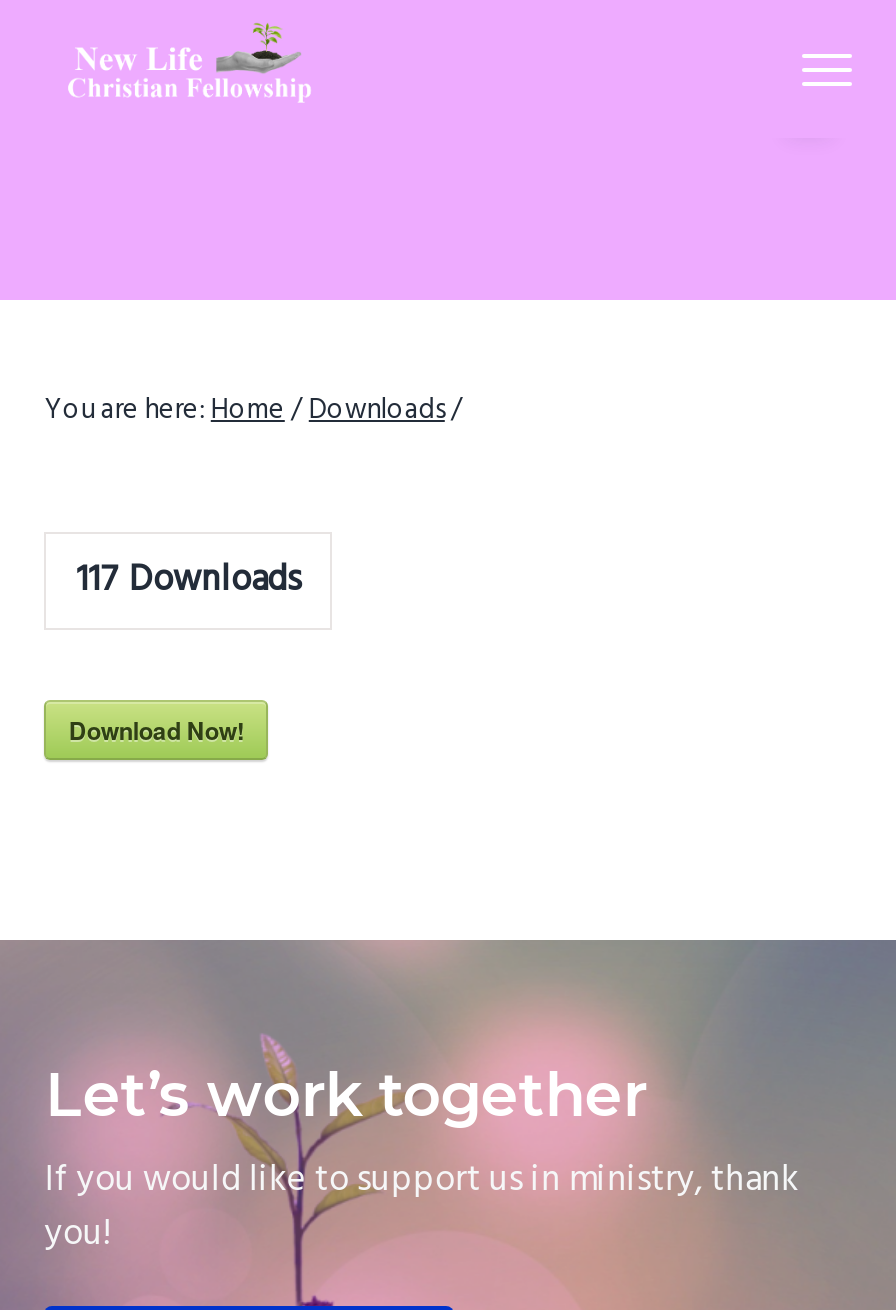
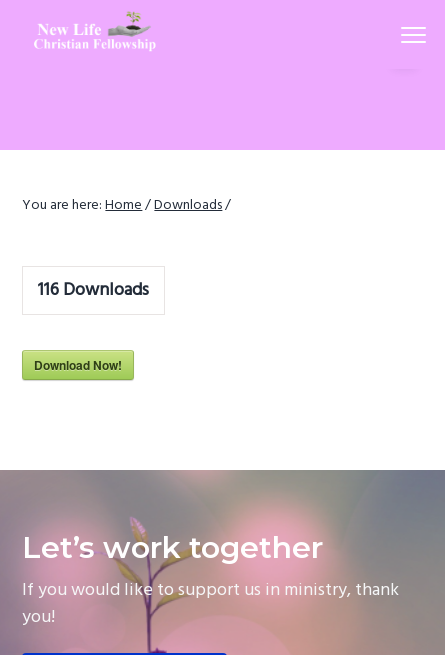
[77,552,301,610] 117 Downloads -> [38,276,149,305] 116 Downloads

